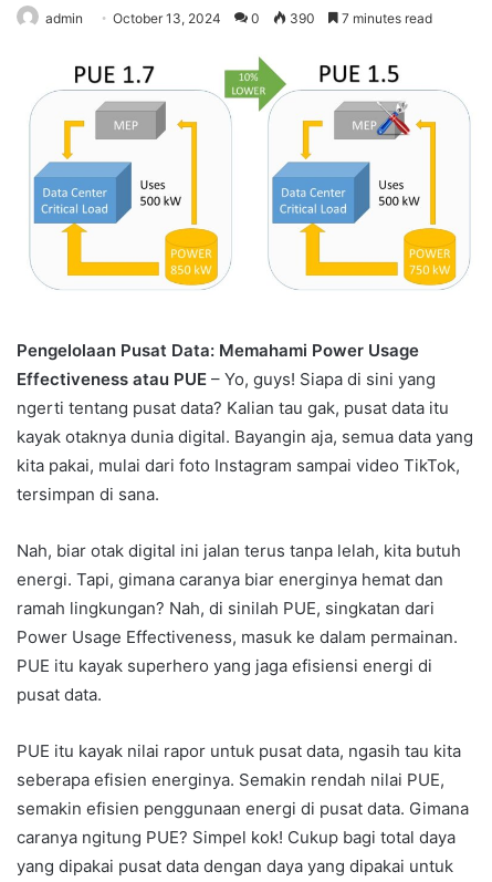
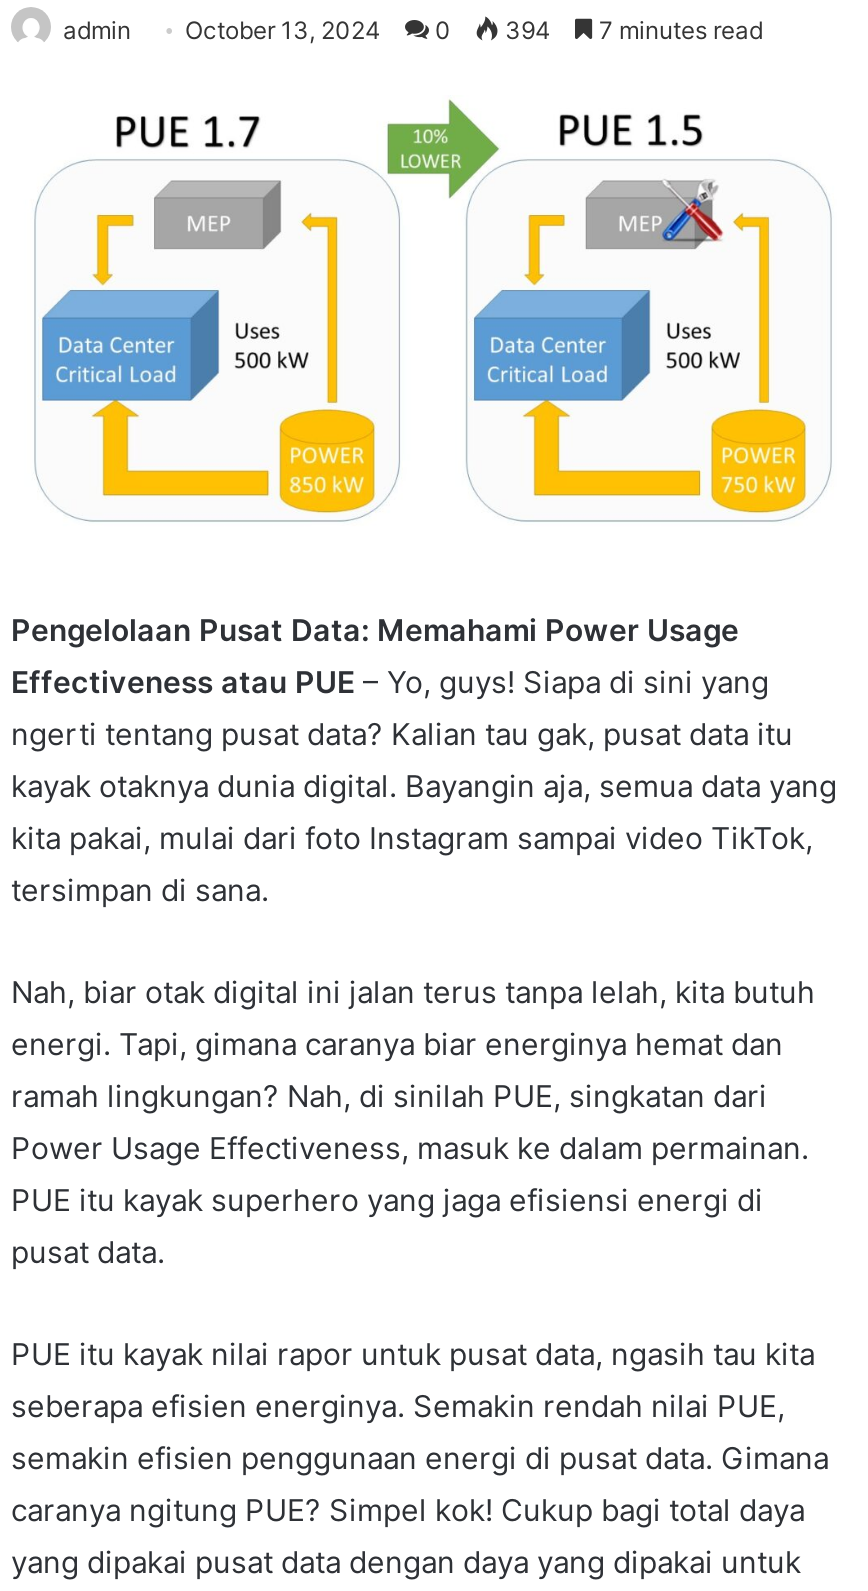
[45,10,432,27] admin October 13, 2024 0 390 7 minutes read -> [63,15,763,45] admin October 13, 2024 0 394 7 minutes read

